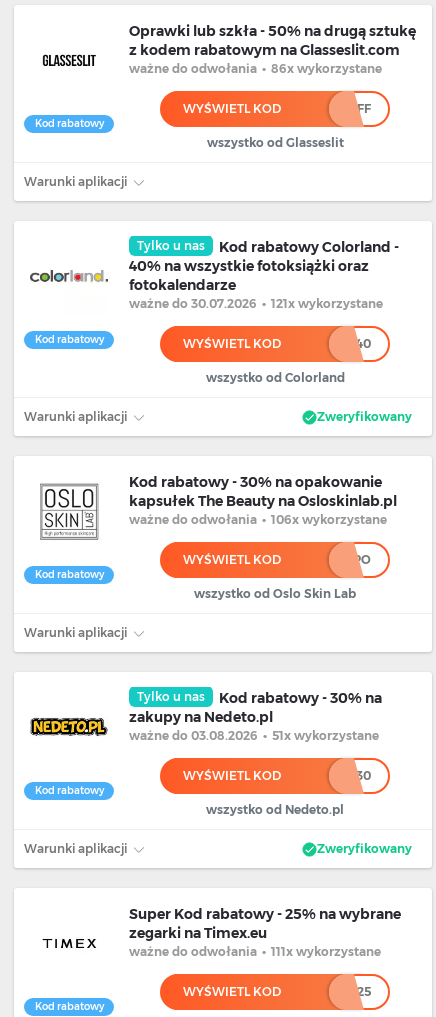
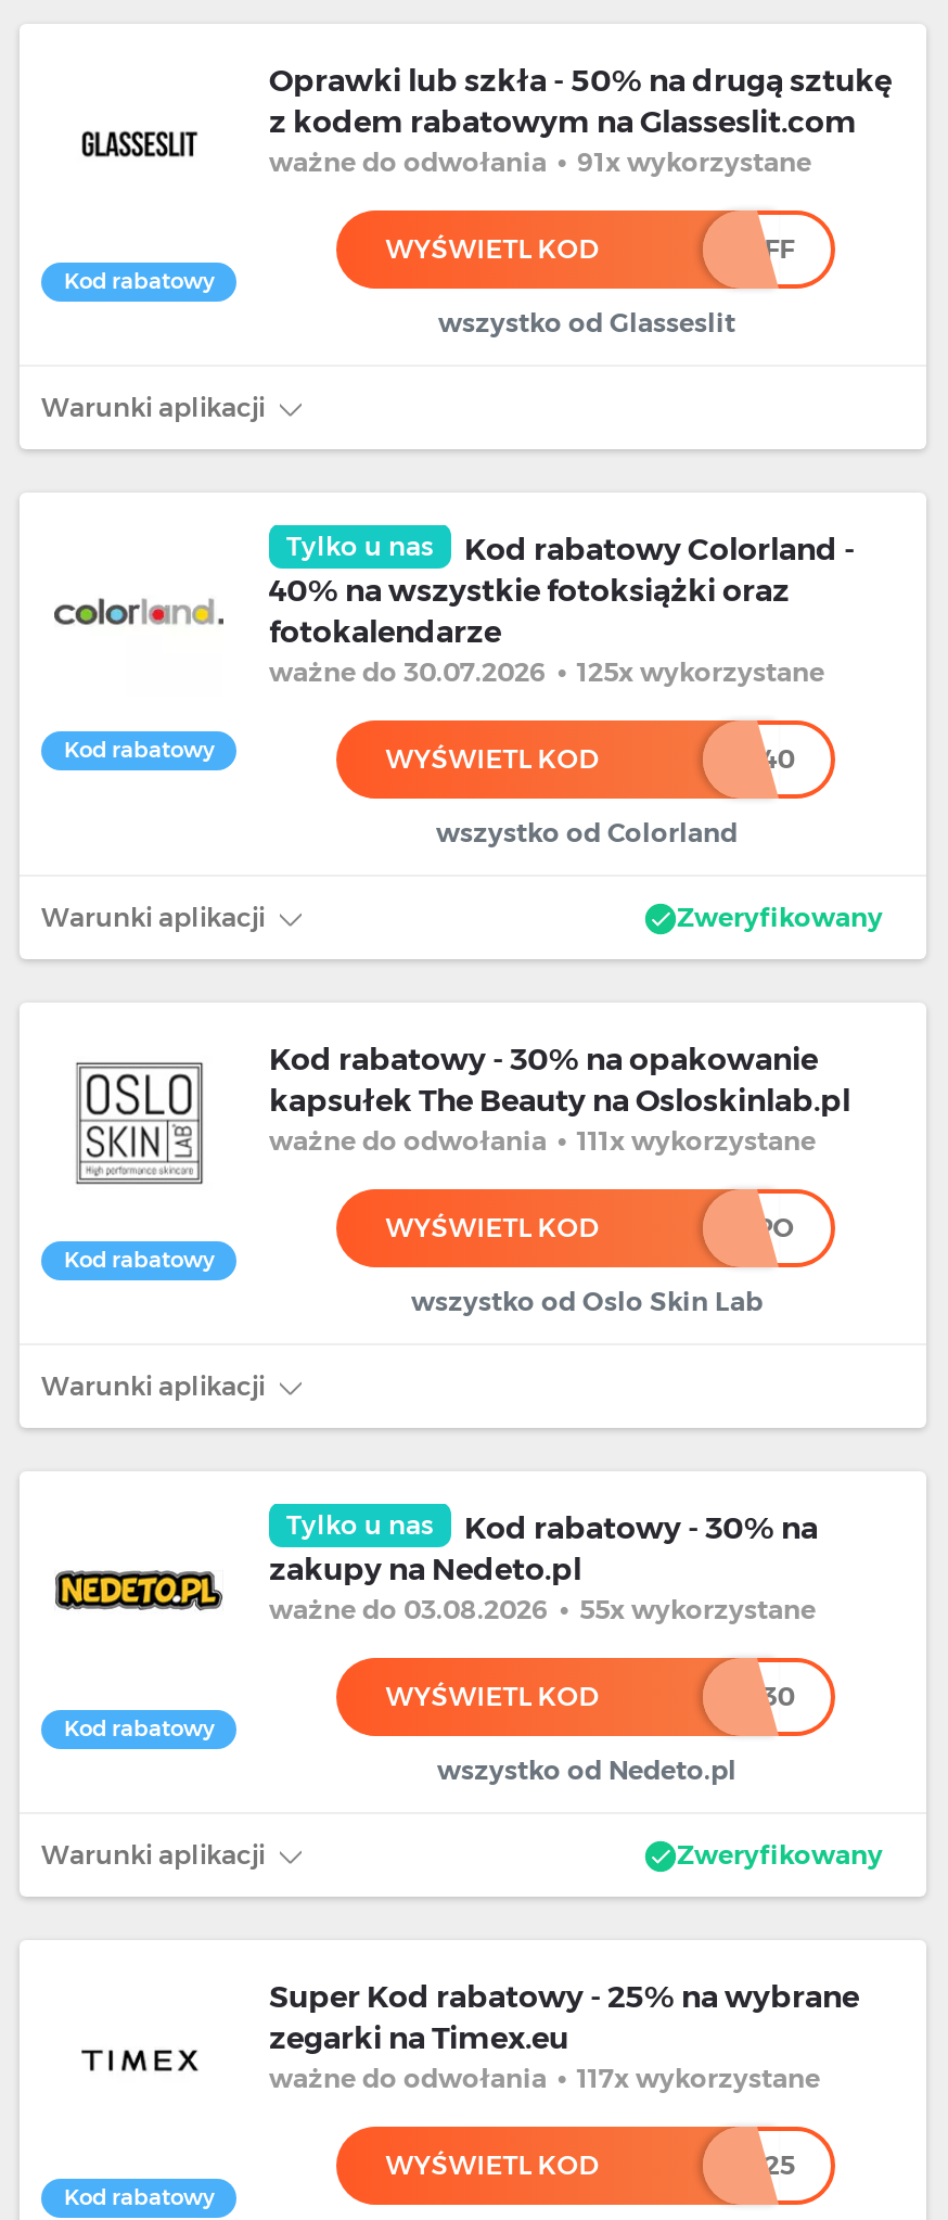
[129,61,382,76] ważne do odwołania • 86x wykorzystane -> [269,145,811,178] ważne do odwołania • 91x wykorzystane
[129,296,383,311] ważne do 30.07.2026 • 121x wykorzystane -> [269,655,824,688] ważne do 30.07.2026 • 125x wykorzystane
[129,512,387,527] ważne do odwołania • 106x wykorzystane -> none
[129,728,379,743] ważne do 03.08.2026 • 51x wykorzystane -> [269,1593,816,1625] ważne do 03.08.2026 • 55x wykorzystane
moved [129,944,381,959] -> [269,1124,816,1157]: ważne do odwołania • 111x wykorzystane
none -> [269,2062,820,2094] ważne do odwołania • 117x wykorzystane

